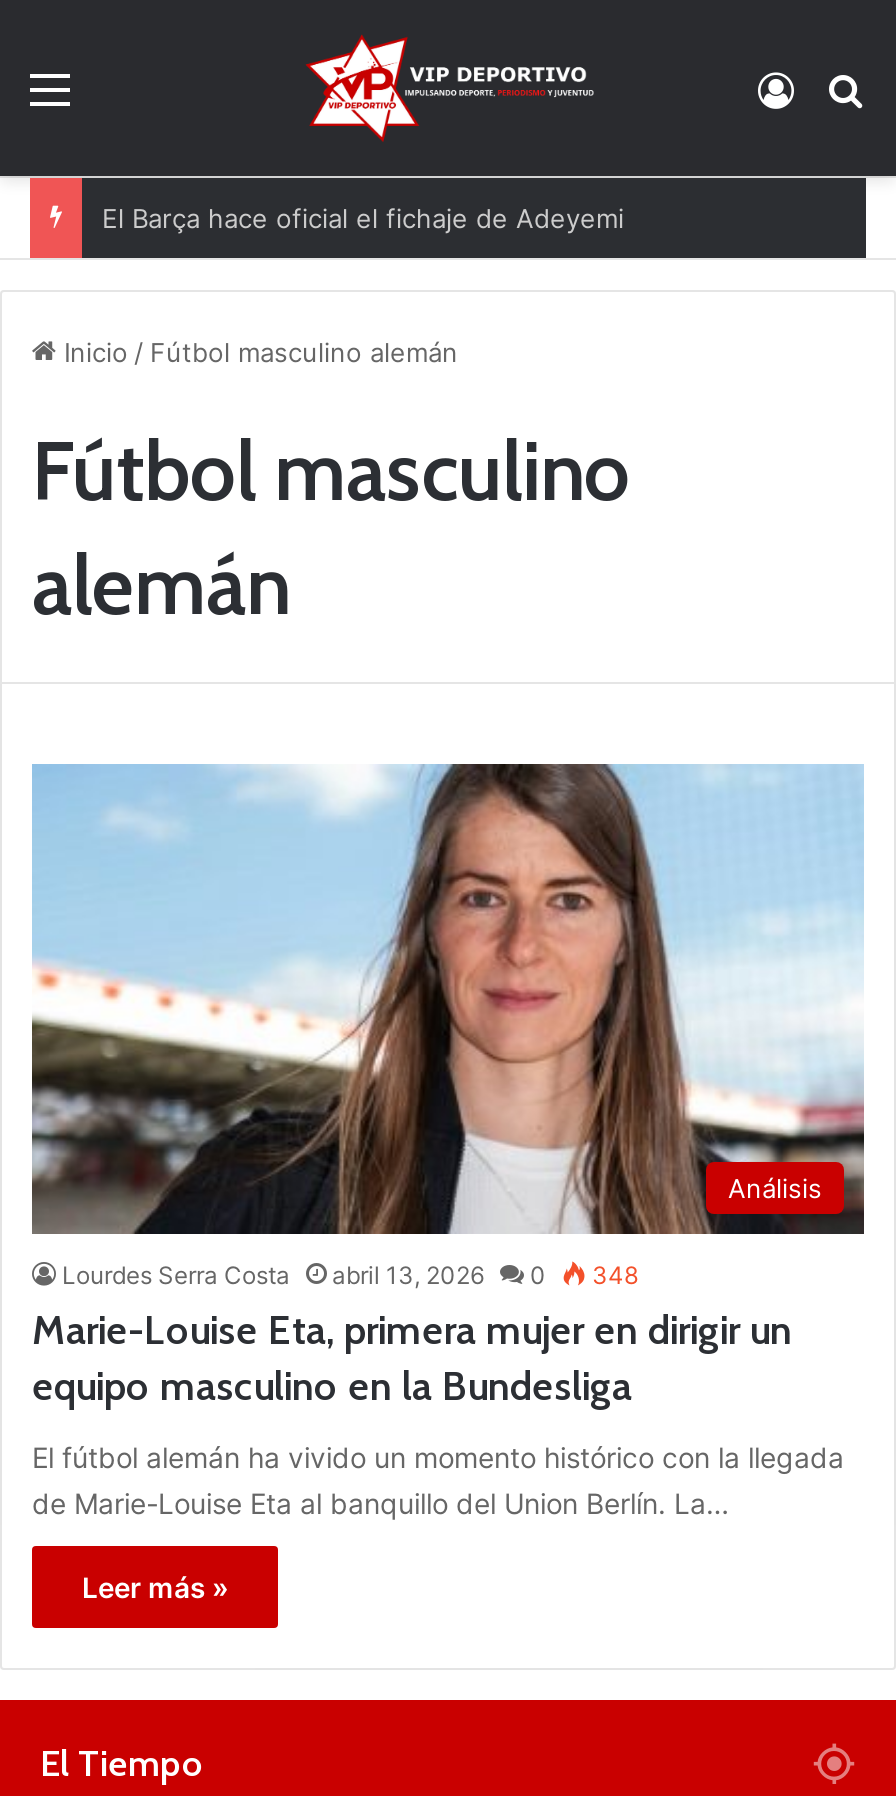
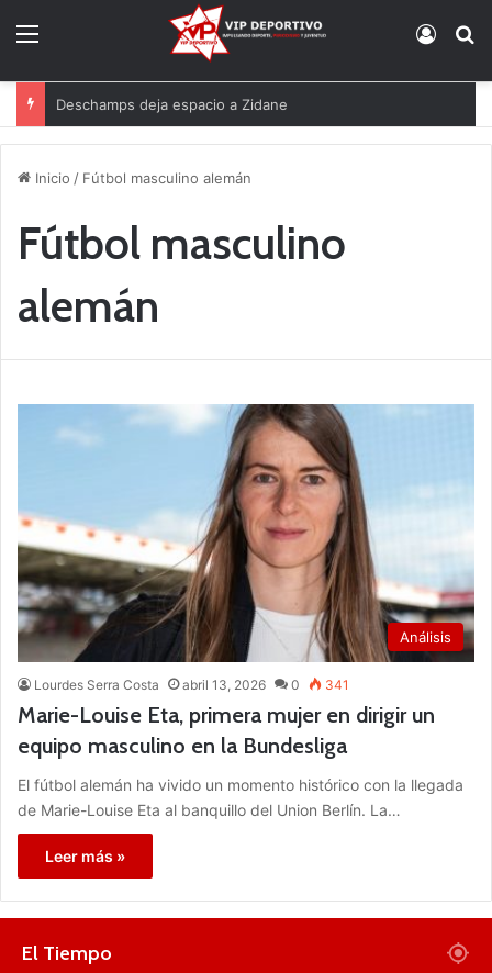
[102,202,624,234] El Barça hace oficial el fichaje de Adeyemi -> [56,96,288,113] Deschamps deja espacio a Zidane
[62,1259,638,1289] Lourdes Serra Costa abril 13, 2026 0 348 -> [34,676,349,693] Lourdes Serra Costa abril 13, 2026 0 341

